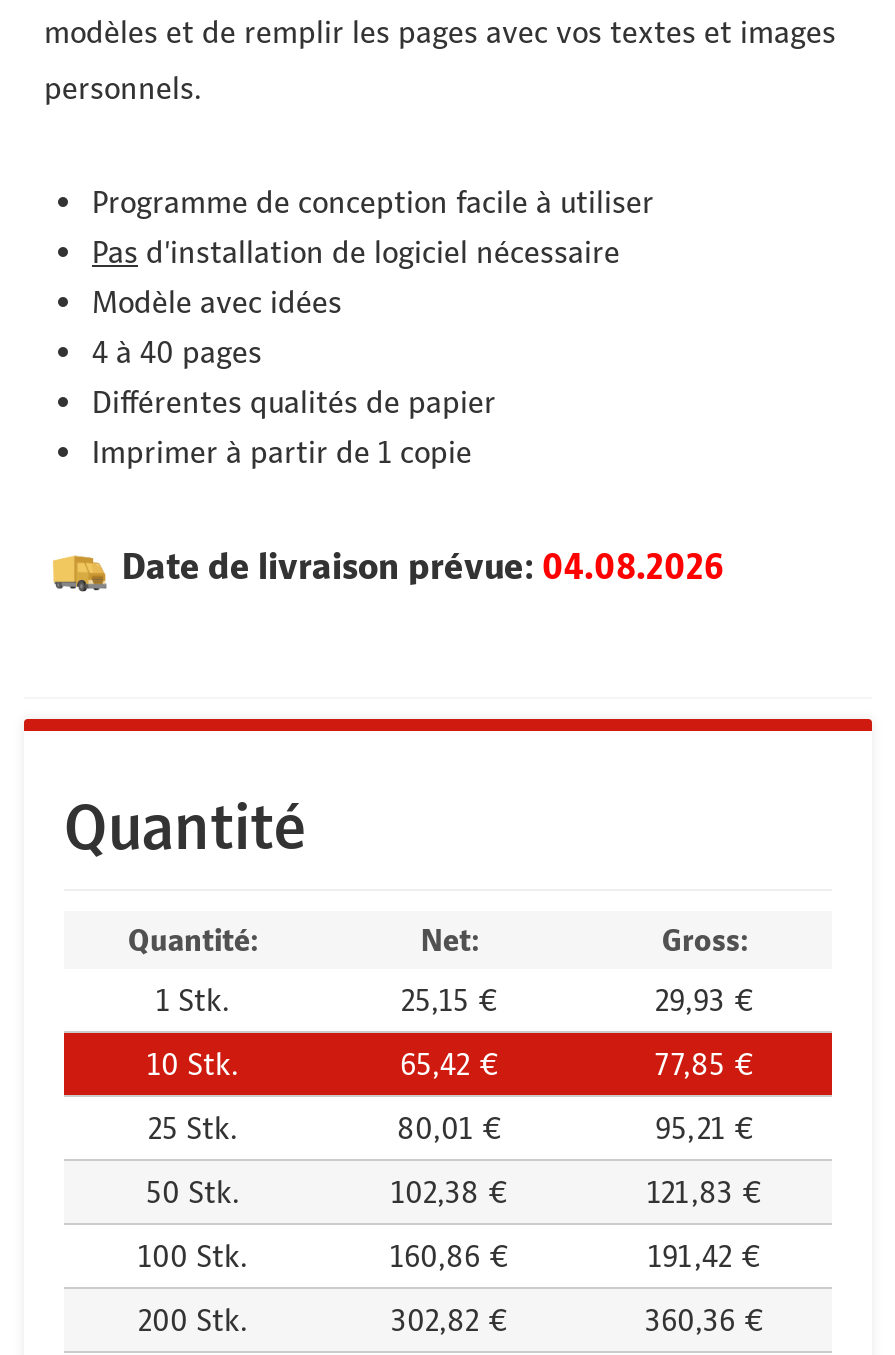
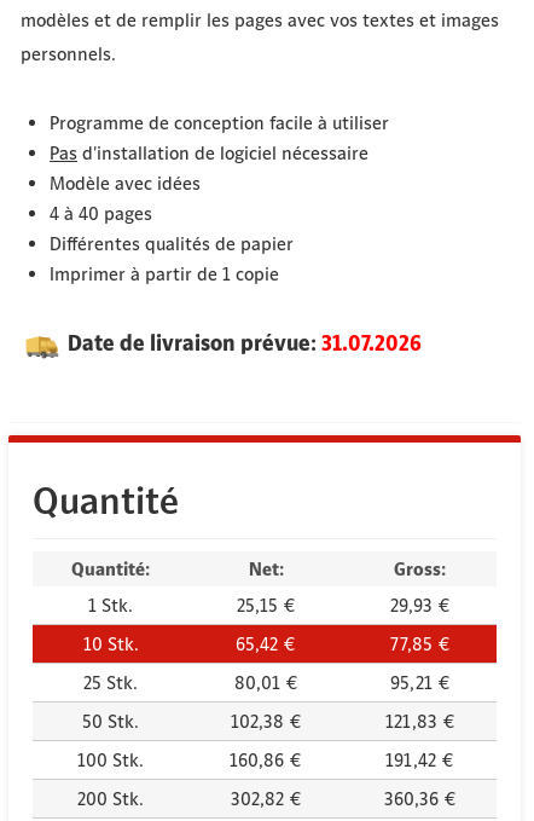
[122,543,724,589] Date de livraison prévue: 04.08.2026 -> [68,329,422,357] Date de livraison prévue: 31.07.2026

